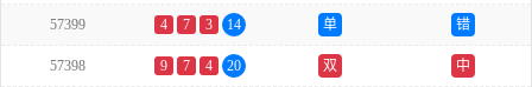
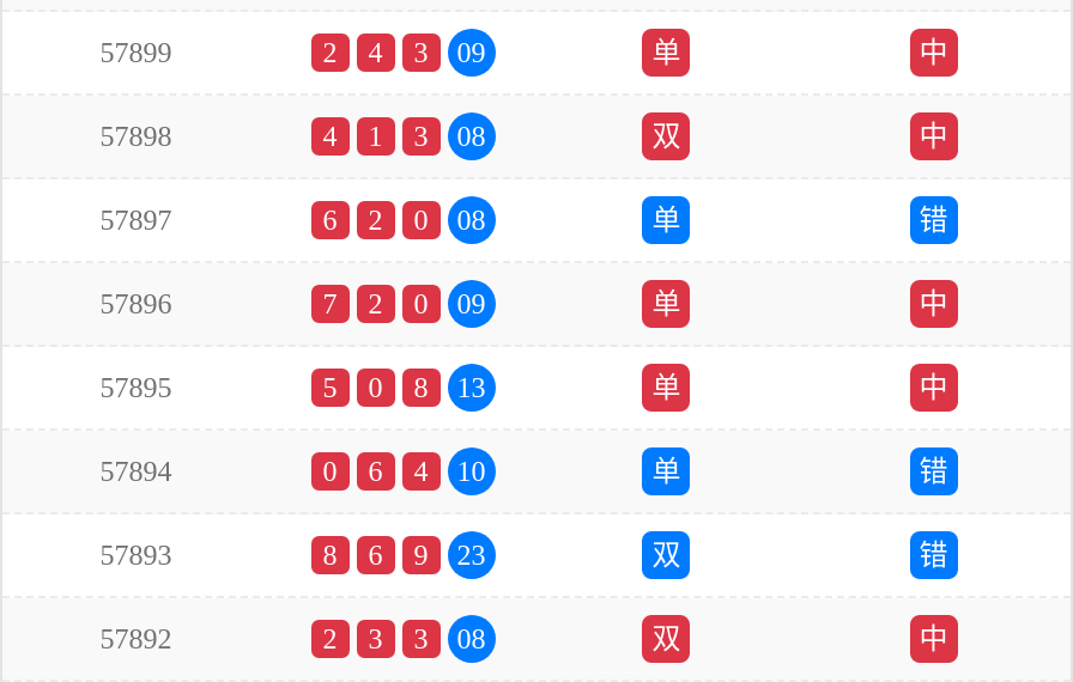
[50,16,85,33] 57399 -> [100,36,337,69] 57899 | 2
[183,16,190,33] 7 -> none
[227,16,241,33] 14 -> [100,36,948,237] 09 | 单 | 中 | 57898 | 4 | 1 | 3 | 08 | 双 | 中 | 57897 | 6 | 2 | 0 | 08
[50,58,85,74] 57398 -> [100,287,948,572] 57896 | 7 | 2 | 0 | 09 | 单 | 中 | 57895 | 5 | 0 | 8 | 13 | 单 | 中 | 57894 | 0 | 6 | 4 | 10 | 单 | 错 | 57893 | 8 | 6
[183,58,241,74] 7 | 4 | 20 -> [100,538,948,656] 23 | 双 | 错 | 57892 | 2 | 3 | 3 | 08

